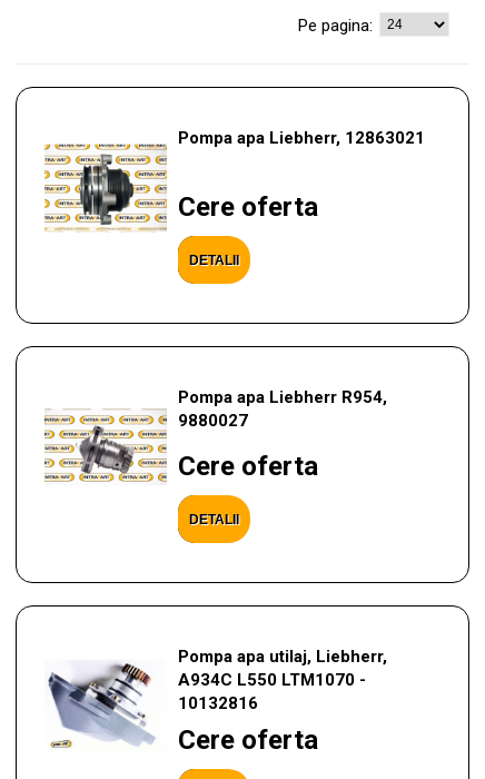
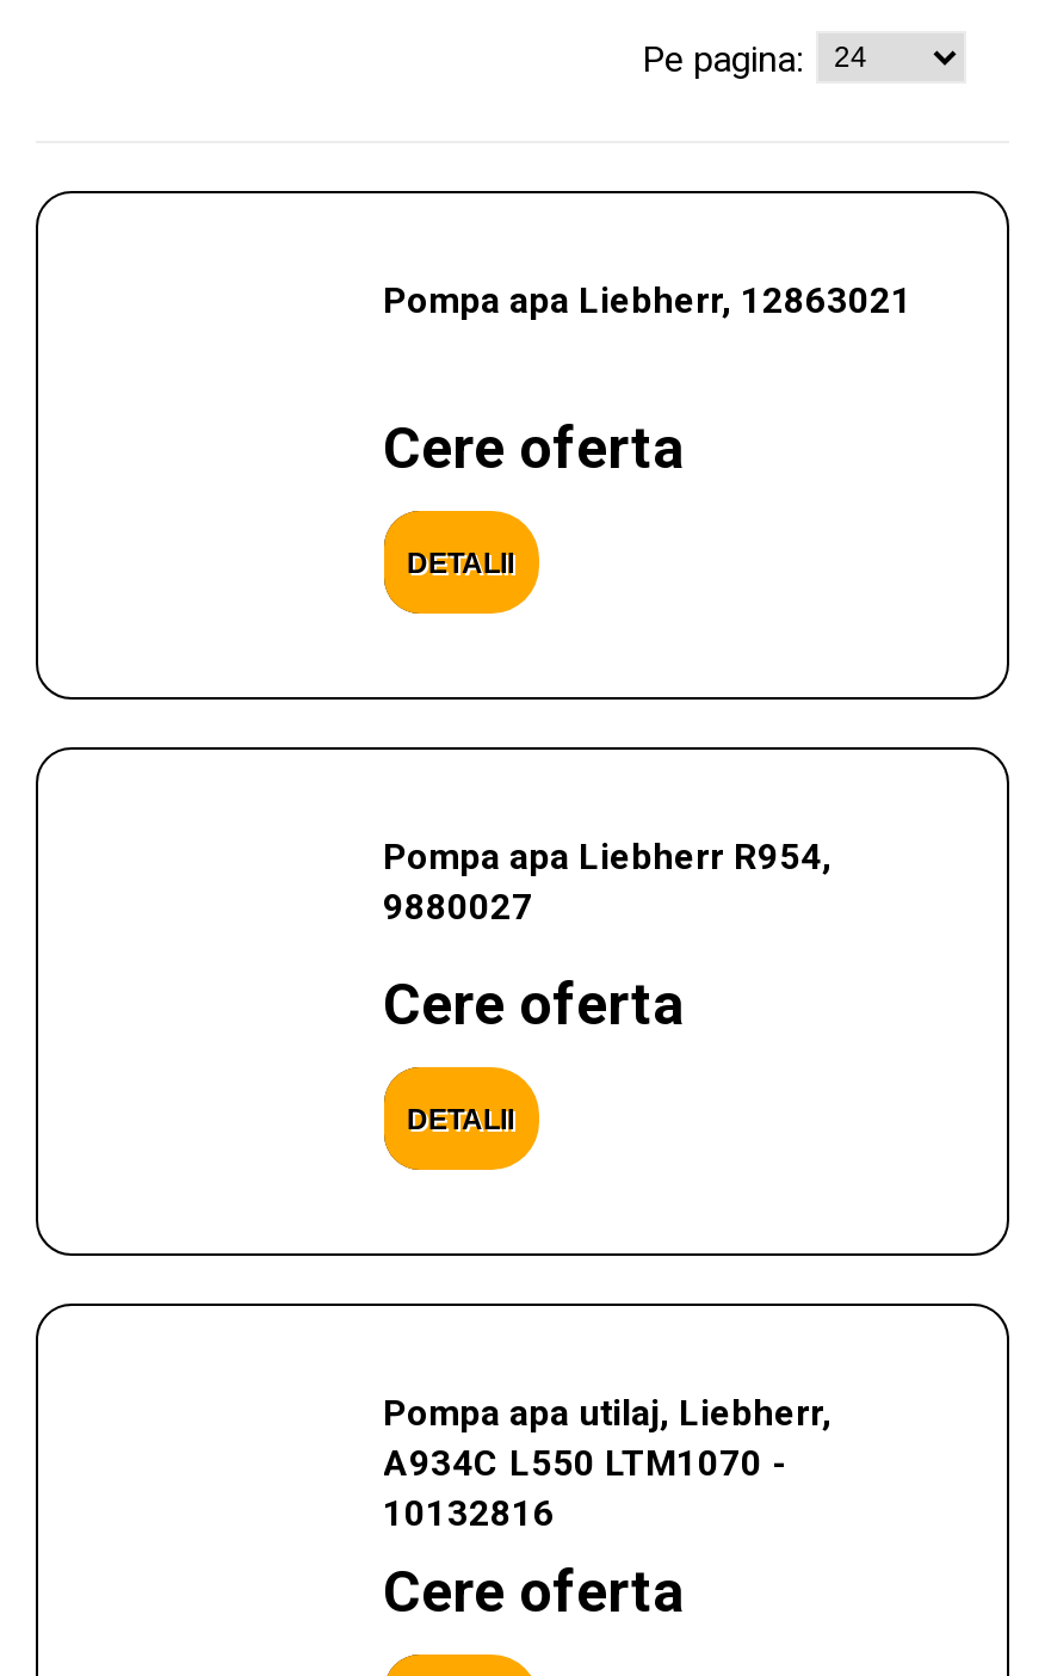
[43,144,168,233] [image] -> none
[43,408,168,483] [image] -> none
[47,662,156,749] [image] -> none

